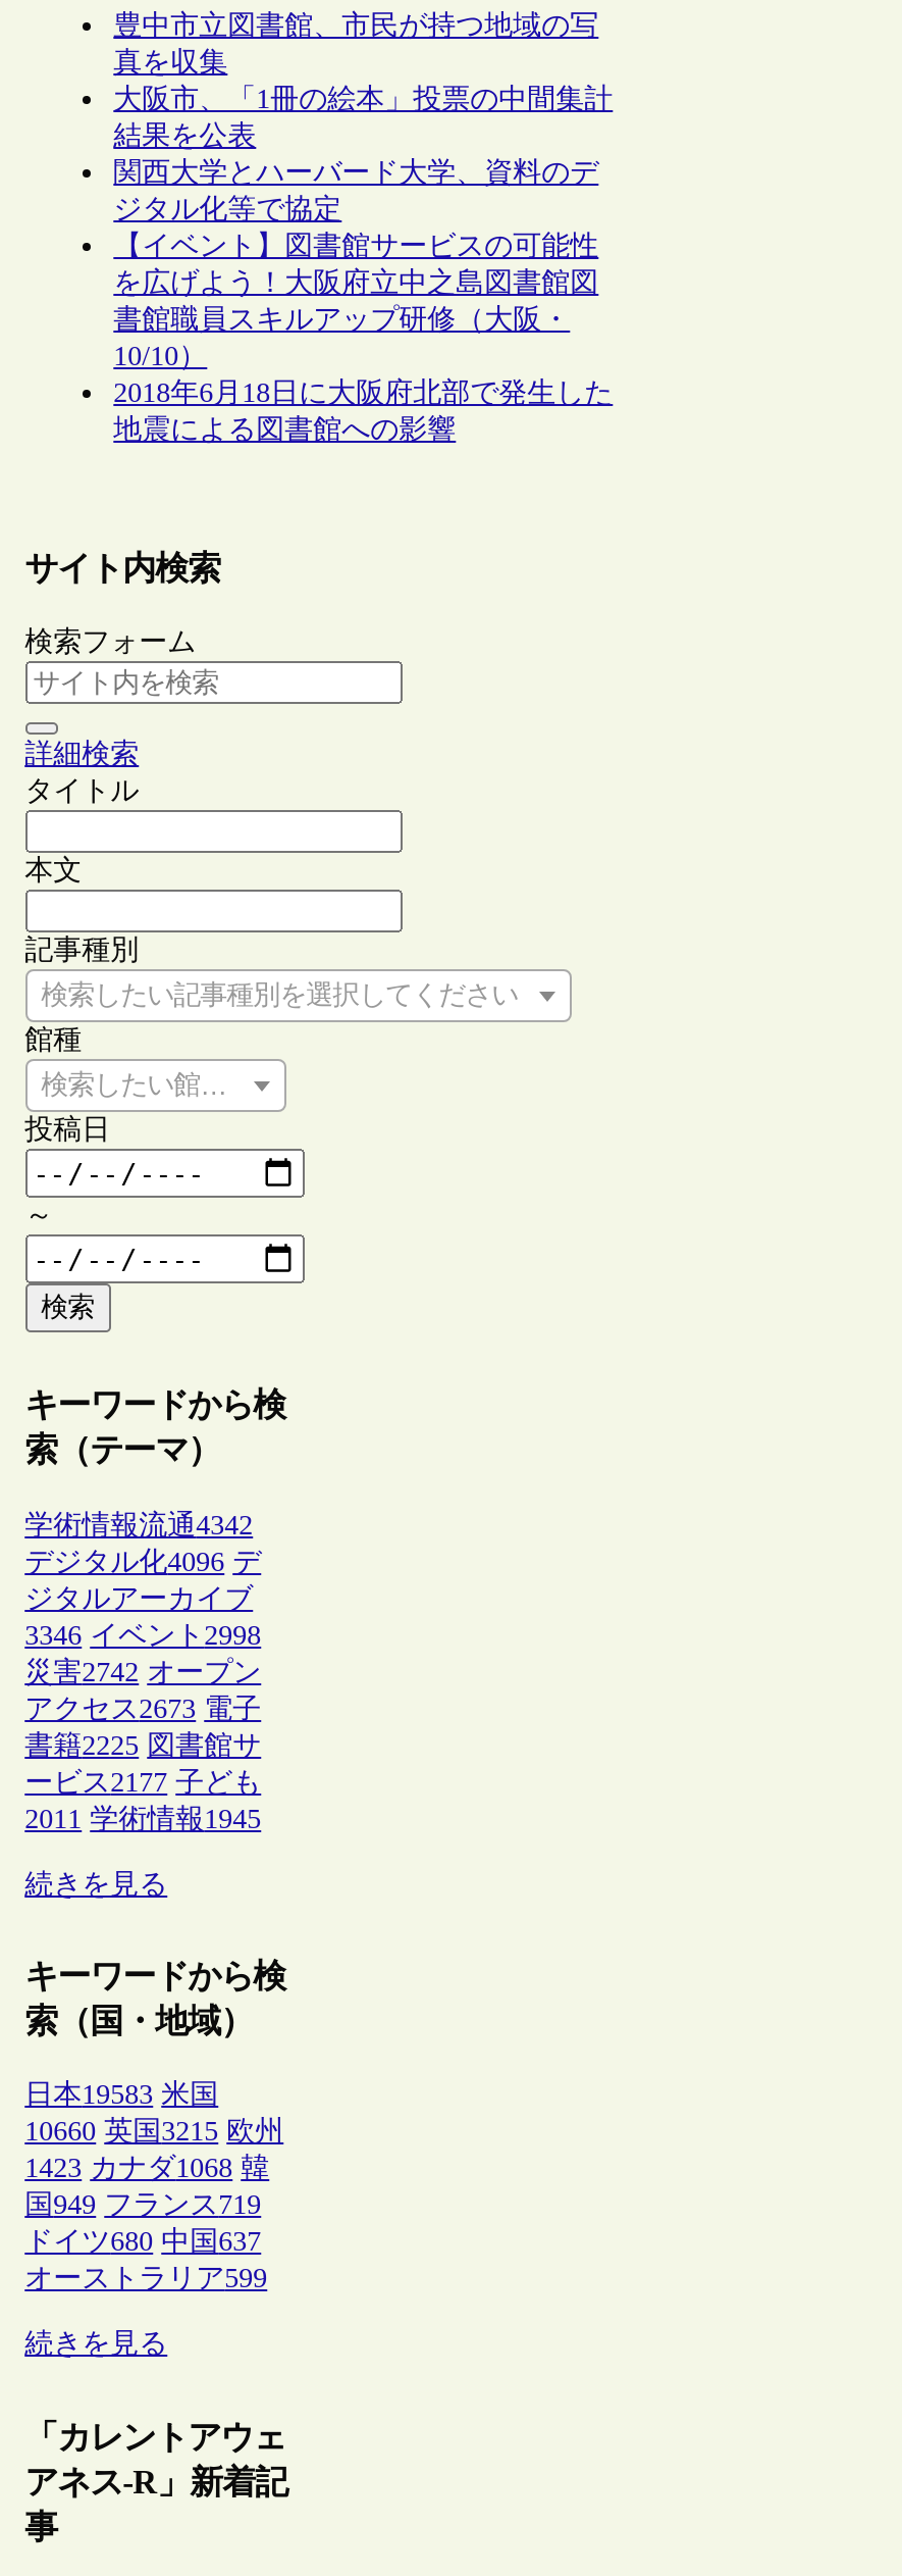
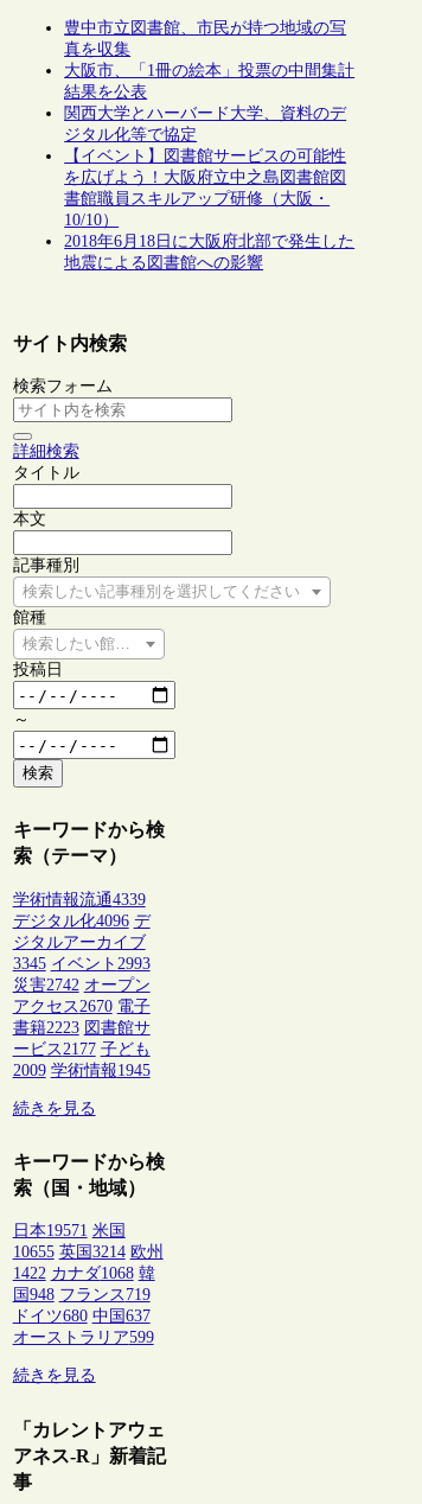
[25,1509,253,1540] 学術情報流通4342 -> [13,891,145,908] 学術情報流通4339
[25,1620,261,1650] 3346 イベント2998 -> [13,955,150,972] 3345 イベント2993
[25,1693,261,1724] アクセス2673 電子 -> [13,997,150,1015] アクセス2670 電子
[25,1730,261,1760] 書籍2225 図書館サ -> [13,1019,150,1036] 書籍2223 図書館サ
[25,1803,261,1834] 2011 学術情報1945 -> [13,1061,150,1079] 2009 学術情報1945
[25,2080,218,2111] 日本19583 米国 -> [13,1222,125,1240] 日本19571 米国
[25,2117,284,2147] 10660 英国3215 欧州 -> [13,1244,163,1261] 10655 英国3214 欧州
[25,2153,269,2184] 1423 カナダ1068 韓 -> [13,1265,155,1283] 1422 カナダ1068 韓
[25,2190,261,2221] 国949 フランス719 -> [13,1286,150,1304] 国948 フランス719

